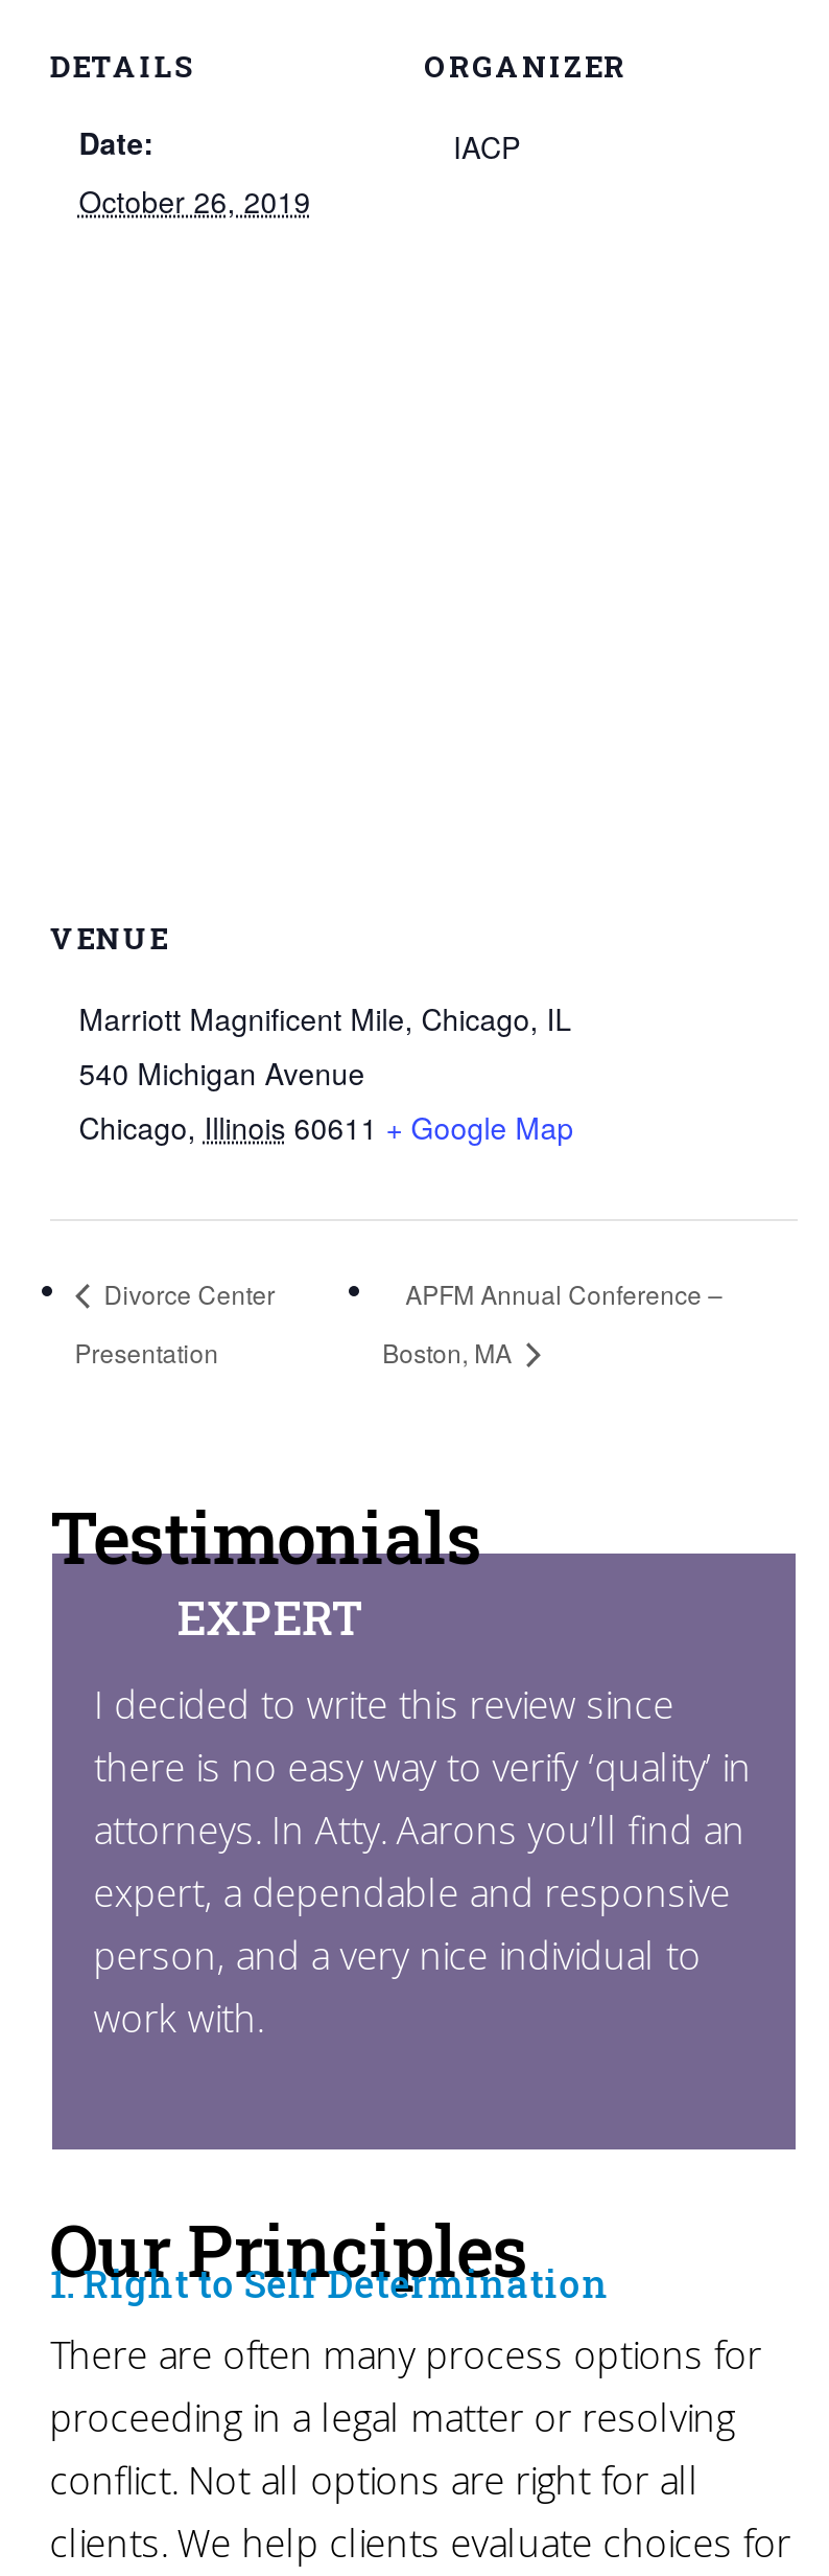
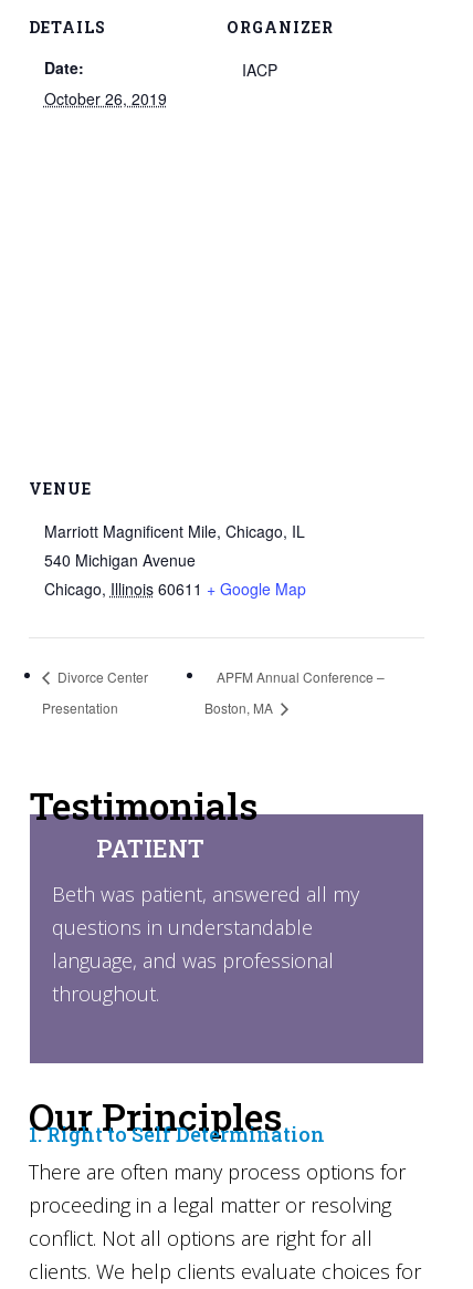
[177,1586,363,1647] EXPERT -> [96,832,204,864] PATIENT
[94,1678,751,2042] I decided to write this review since | there is no easy way to verify ‘quality’ in | attorneys. In Atty. Aarons you’ll find an | expert, a dependable and responsive | person, and a very nice individual to | work with. -> [52,880,359,1007] Beth was patient, answered all my | questions in understandable | language, and was professional | throughout.

